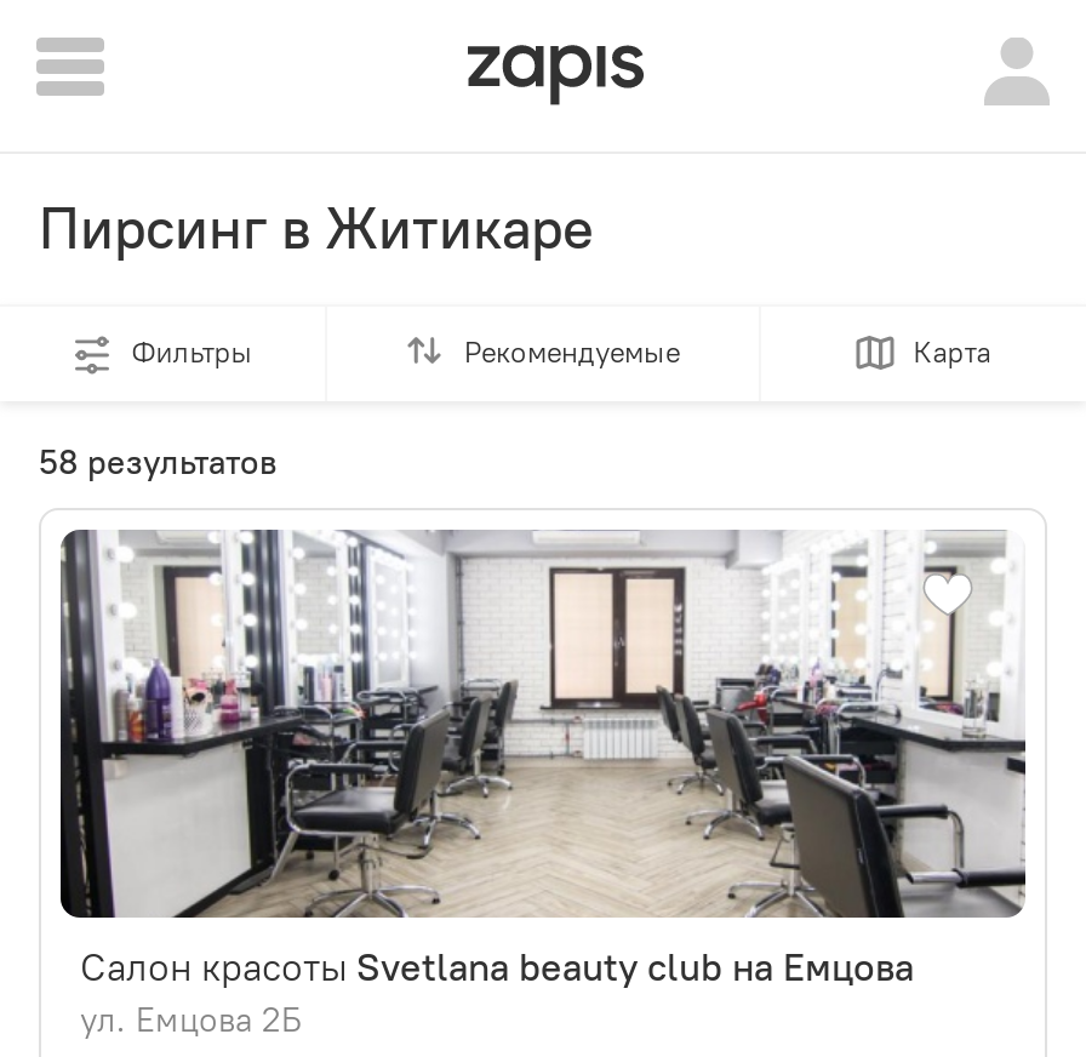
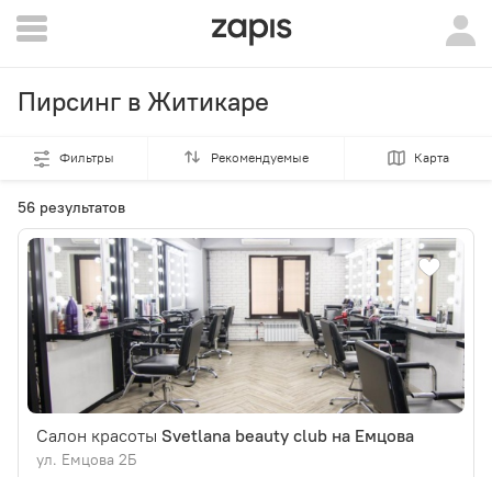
[39,440,276,484] 58 результатов -> [18,197,125,217] 56 результатов

